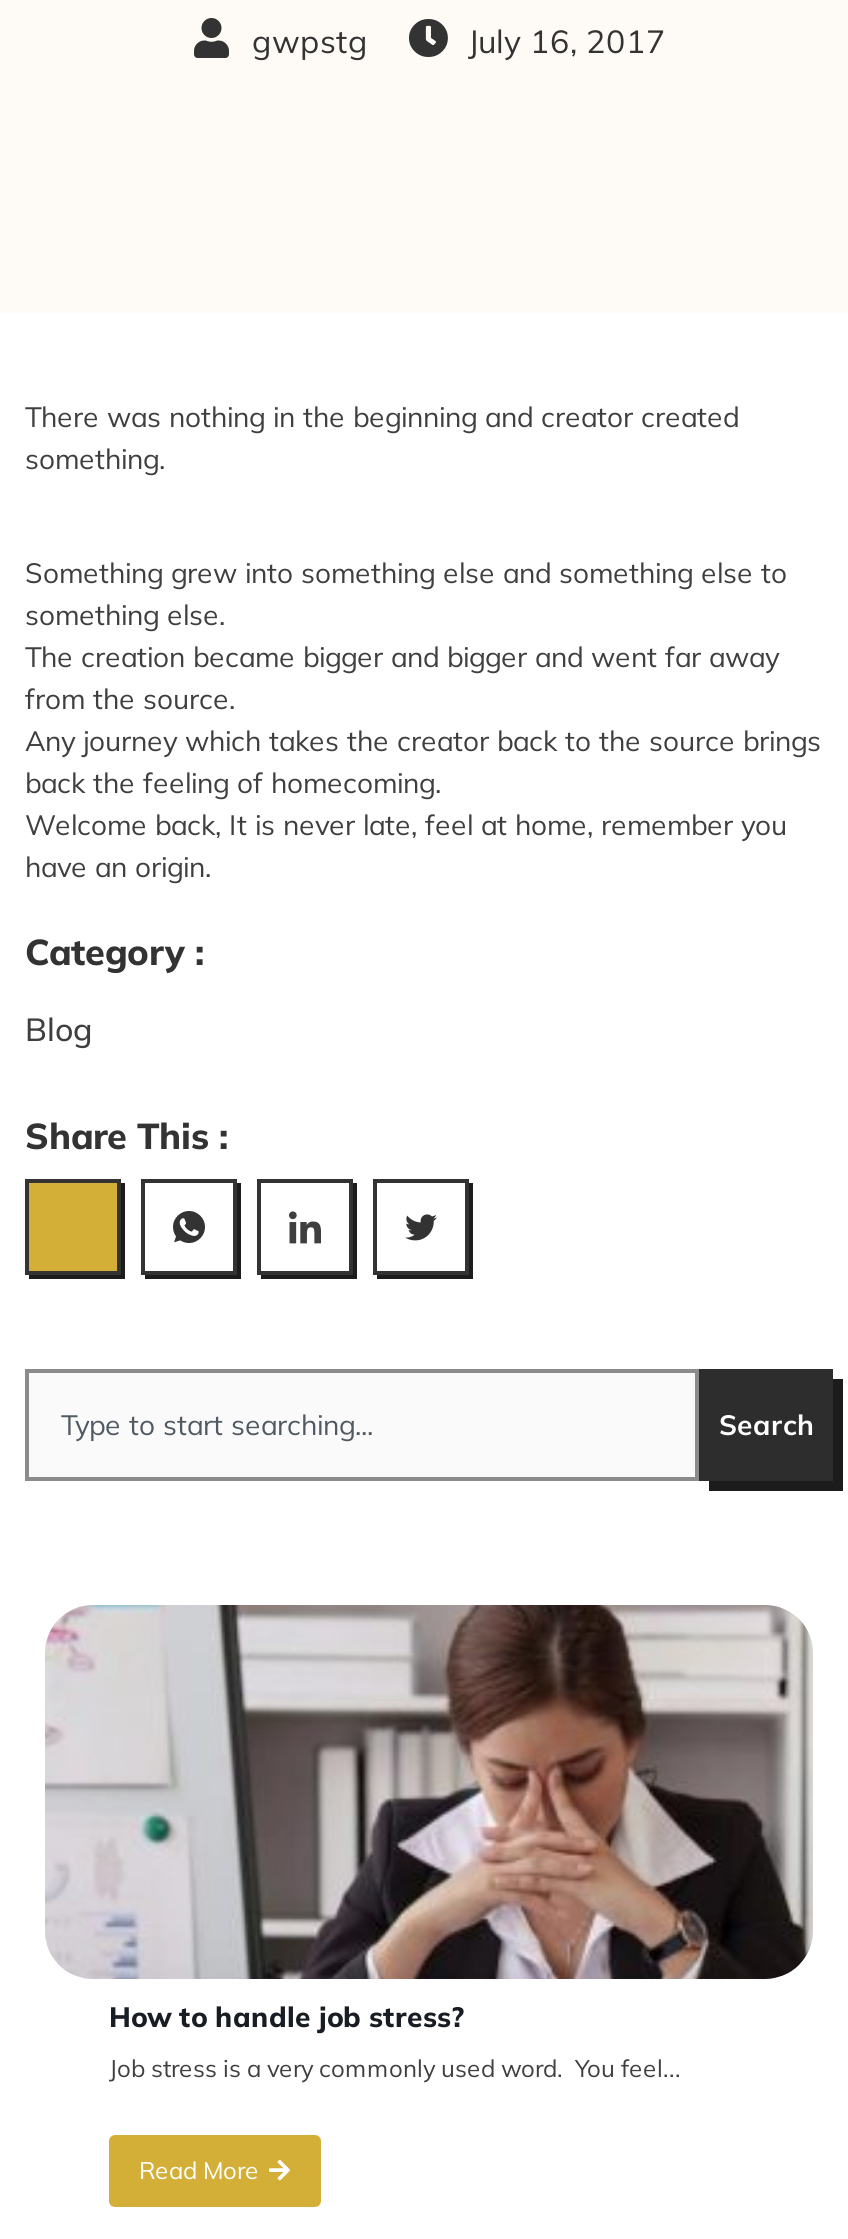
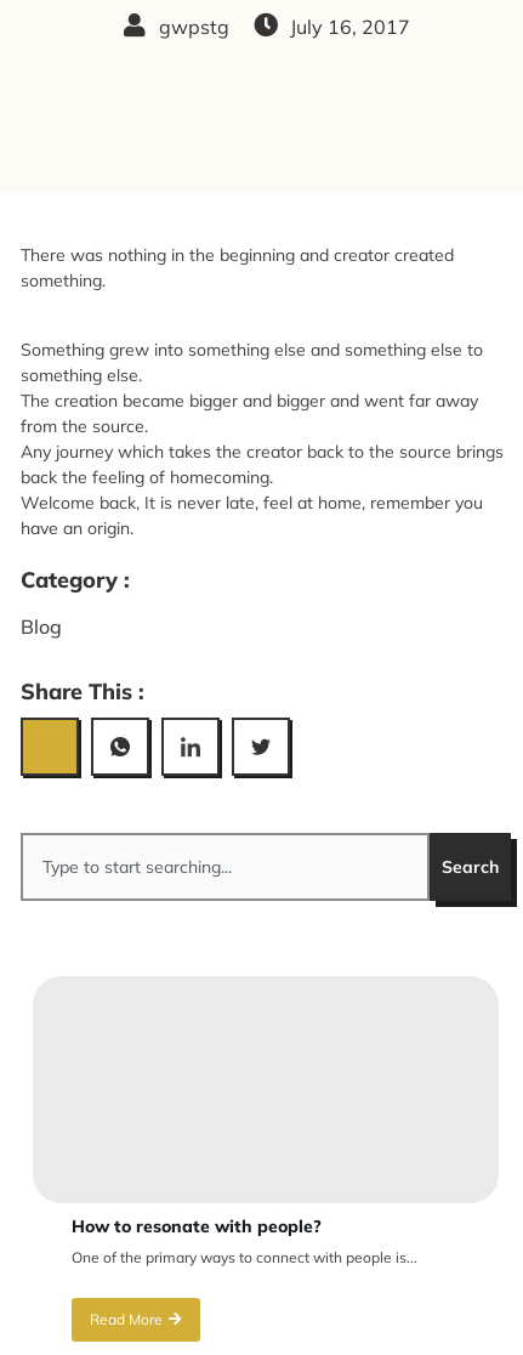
[45,1603,811,1981] [image] -> none
[109,1998,465,2034] How to handle job stress? -> [72,1215,322,1237] How to resonate with people?
[109,2052,681,2082] Job stress is a very commonly used word. You feel... -> [72,1248,417,1266] One of the primary ways to connect with people is...

